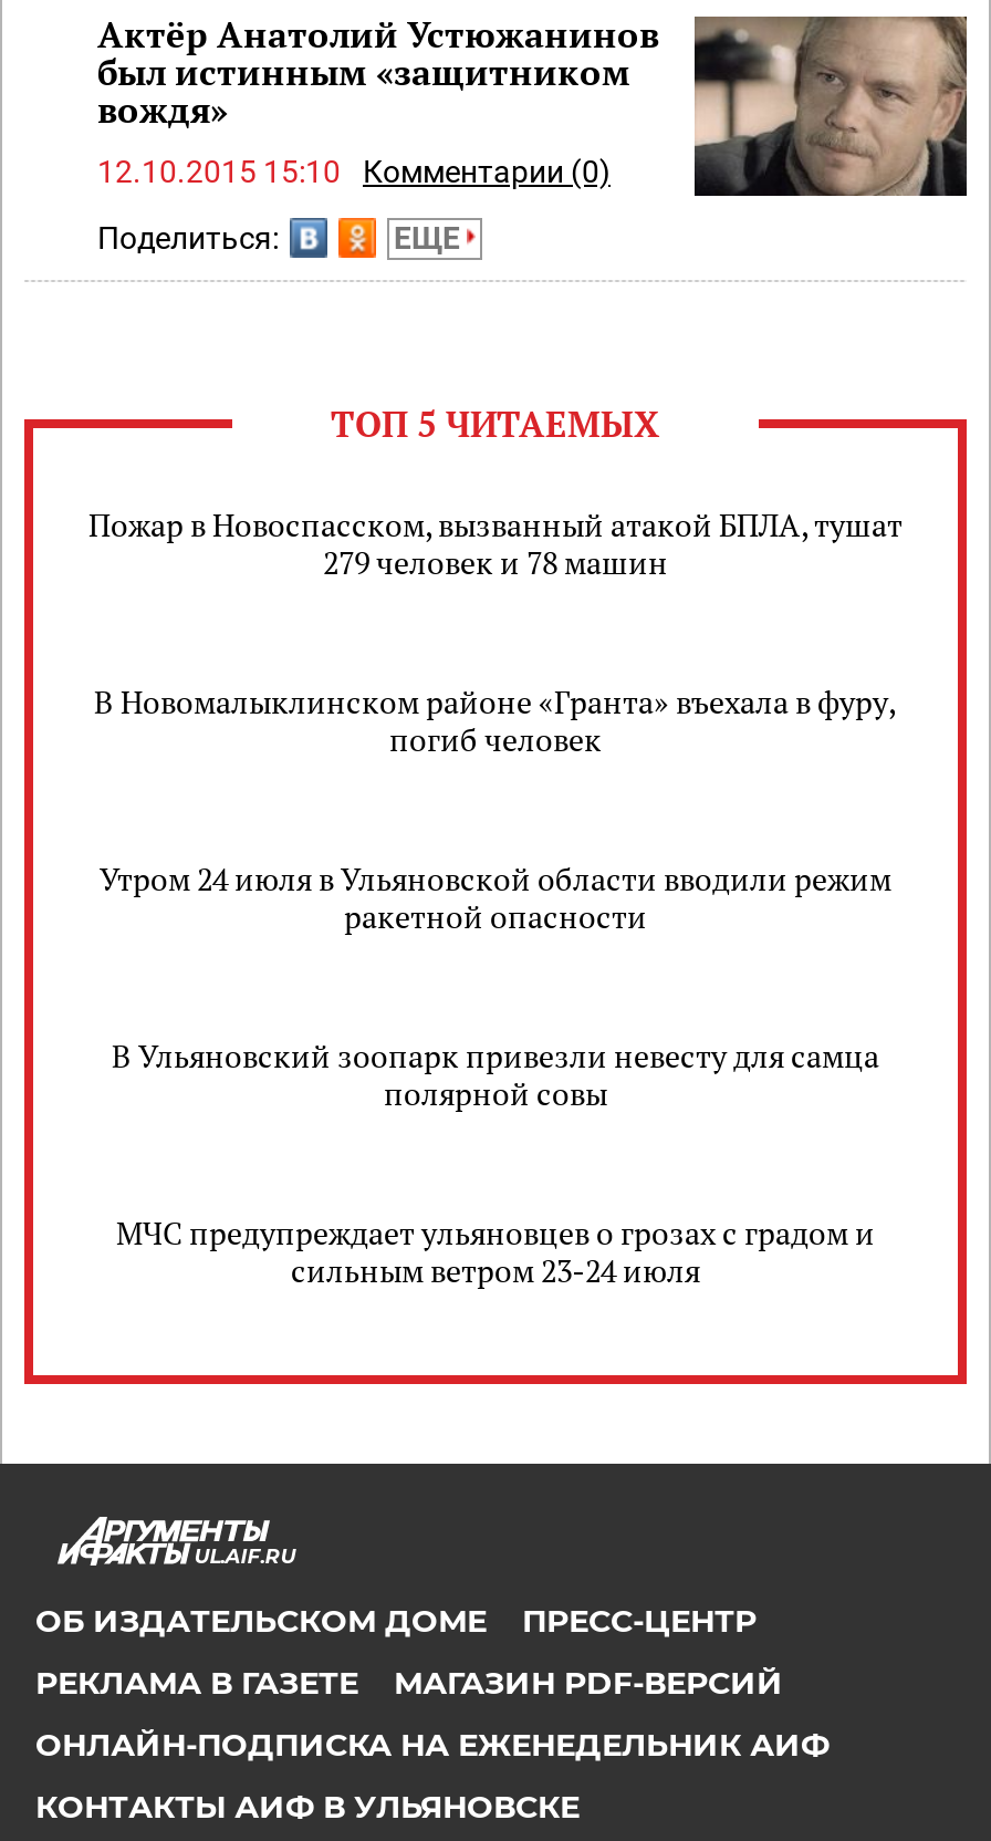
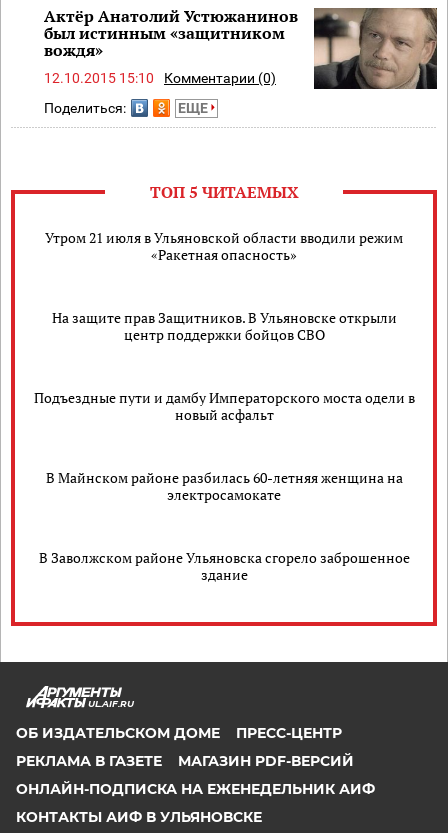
[88,504,903,583] Пожар в Новоспасском, вызванный атакой БПЛА, тушат | 279 человек и 78 машин -> [45,228,403,264] Утром 21 июля в Ульяновской области вводили режим | «Ракетная опасность»
[94,681,897,761] В Новомалыклинском районе «Гранта» въехала в фуру, | погиб человек -> [51,308,396,344] На защите прав Защитников. В Ульяновске открыли | центр поддержки бойцов СВО
[100,858,891,938] Утром 24 июля в Ульяновской области вводили режим | ракетной опасности -> [33,388,414,424] Подъездные пути и дамбу Императорского моста одели в | новый асфальт
[112,1035,879,1115] В Ульяновский зоопарк привезли невесту для самца | полярной совы -> [45,468,402,504] В Майнском районе разбилась 60-летняя женщина на | электросамокате
[116,1212,875,1292] МЧС предупреждает ульяновцев о грозах с градом и | сильным ветром 23-24 июля -> [38,548,409,584] В Заволжском районе Ульяновска сгорело заброшенное | здание

